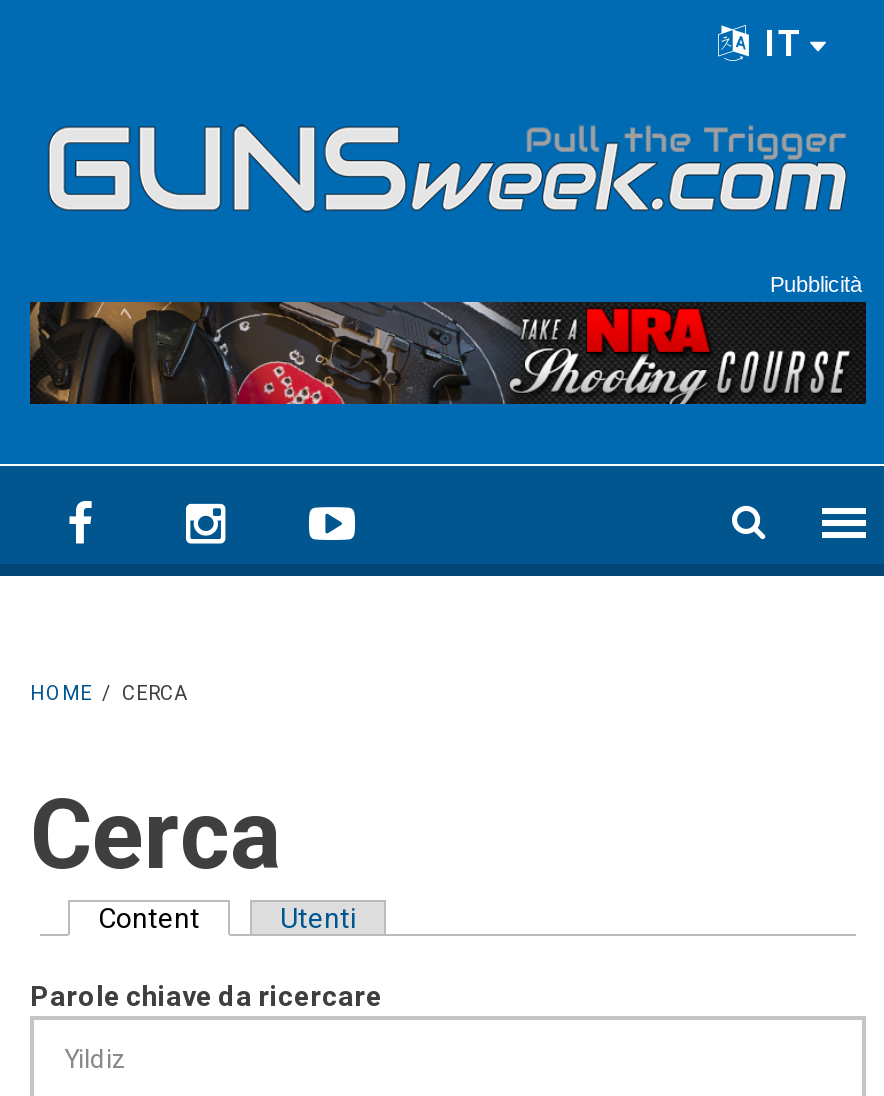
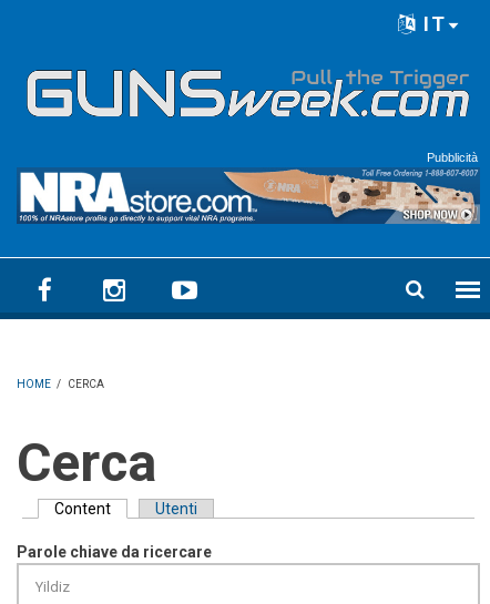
[30,300,868,406] [image] -> [18,167,480,225] [image]

